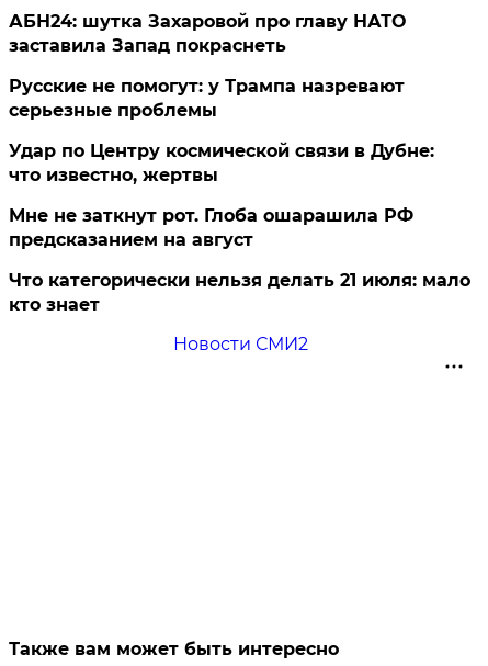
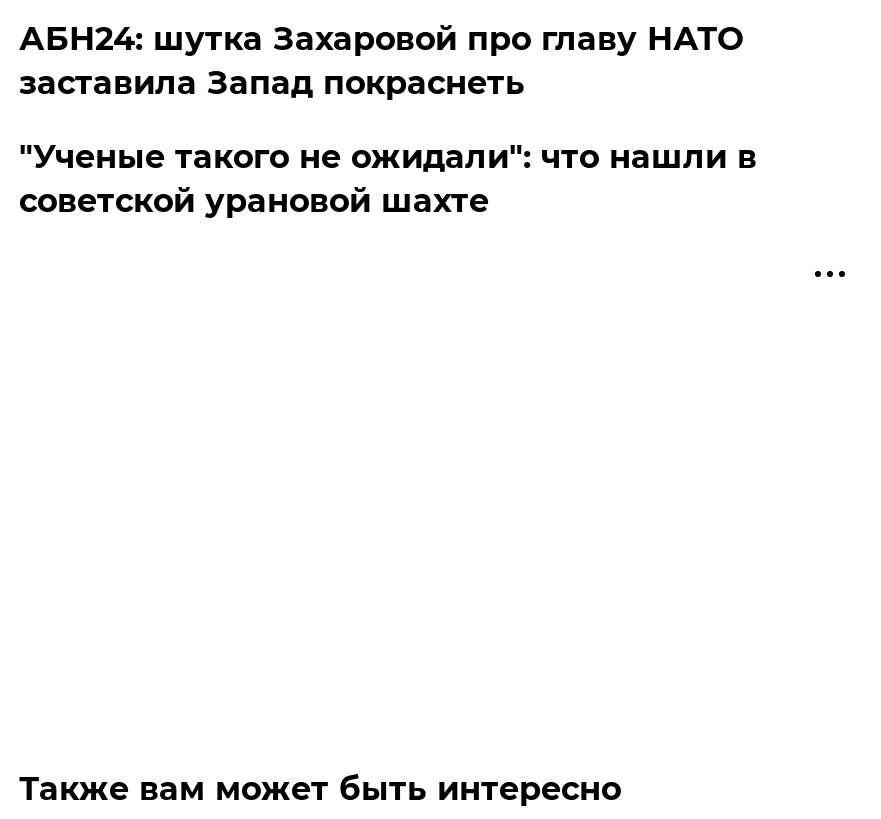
[9,76,471,354] Русские не помогут: у Трампа назревают | серьезные проблемы | Удар по Центру космической связи в Дубне: | что известно, жертвы | Мне не заткнут рот. Глоба ошарашила РФ | предсказанием на август | Что категорически нельзя делать 21 июля: мало | кто знает | Новости СМИ2 -> [19,138,757,220] "Ученые такого не ожидали": что нашли в | советской урановой шахте

